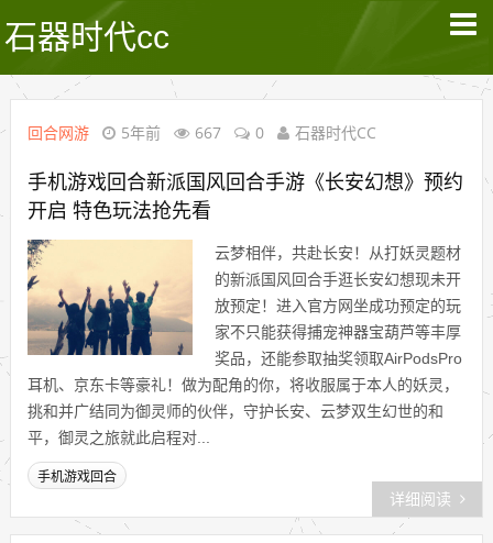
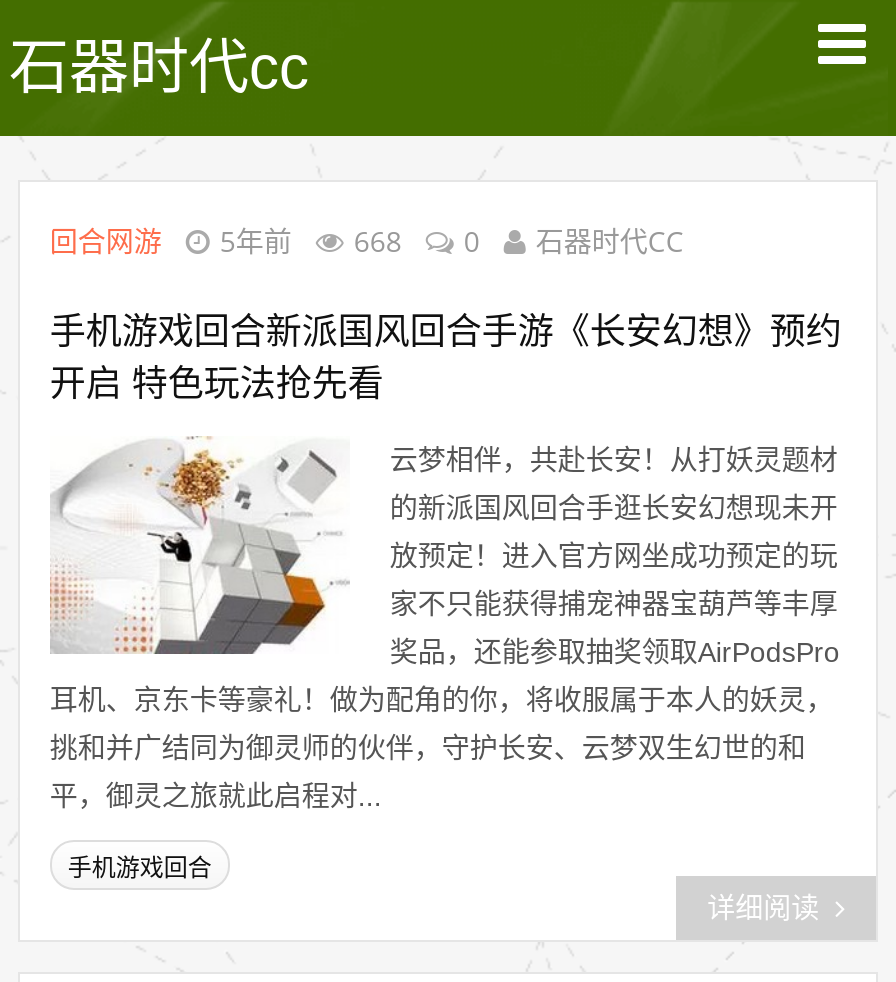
[27,122,376,143] 回合网游 5年前 667 0 石器时代CC -> [50,222,684,260] 回合网游 5年前 668 0 石器时代CC
[26,239,194,359] [image] -> [50,436,350,656] [image]

